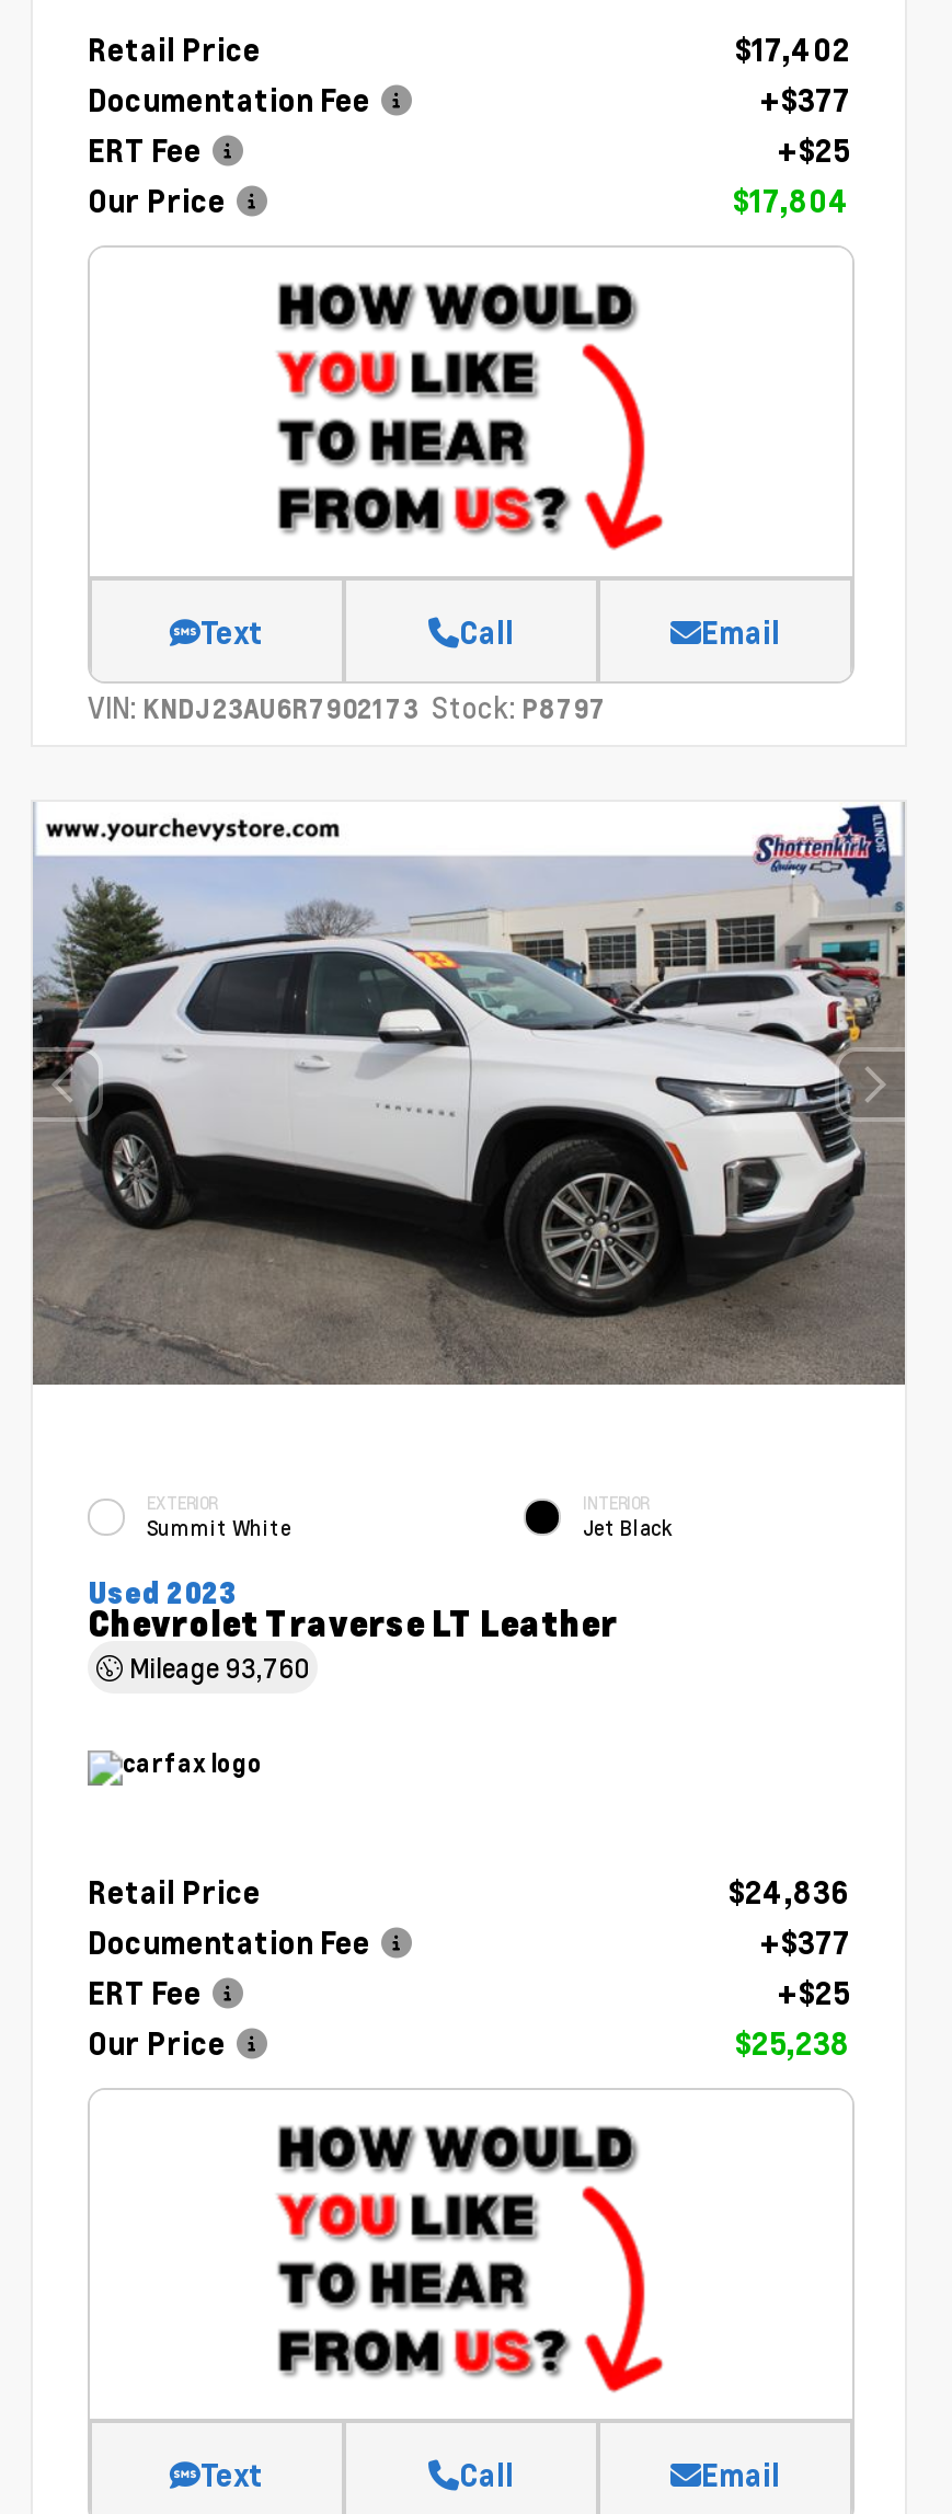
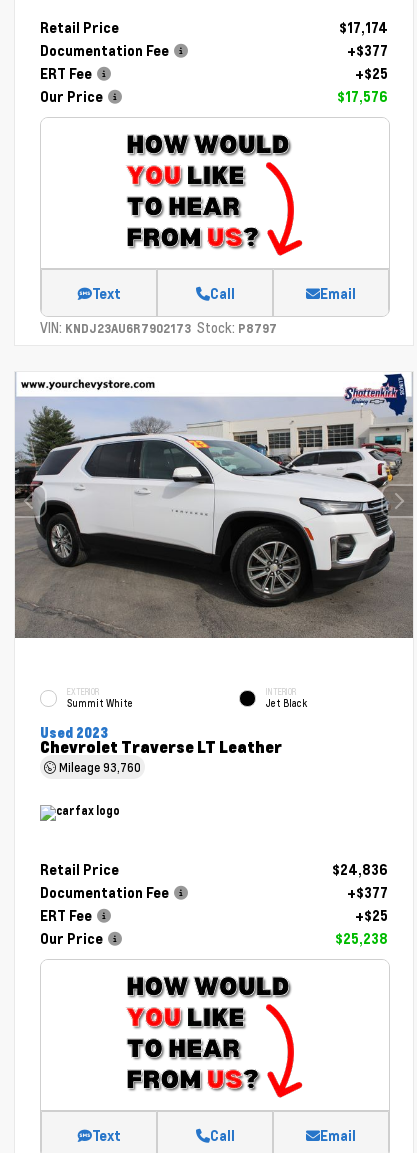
[734,28,850,66] $17,402 -> [339,18,388,35] $17,174
[732,180,850,217] $17,804 -> [337,87,388,104] $17,576

